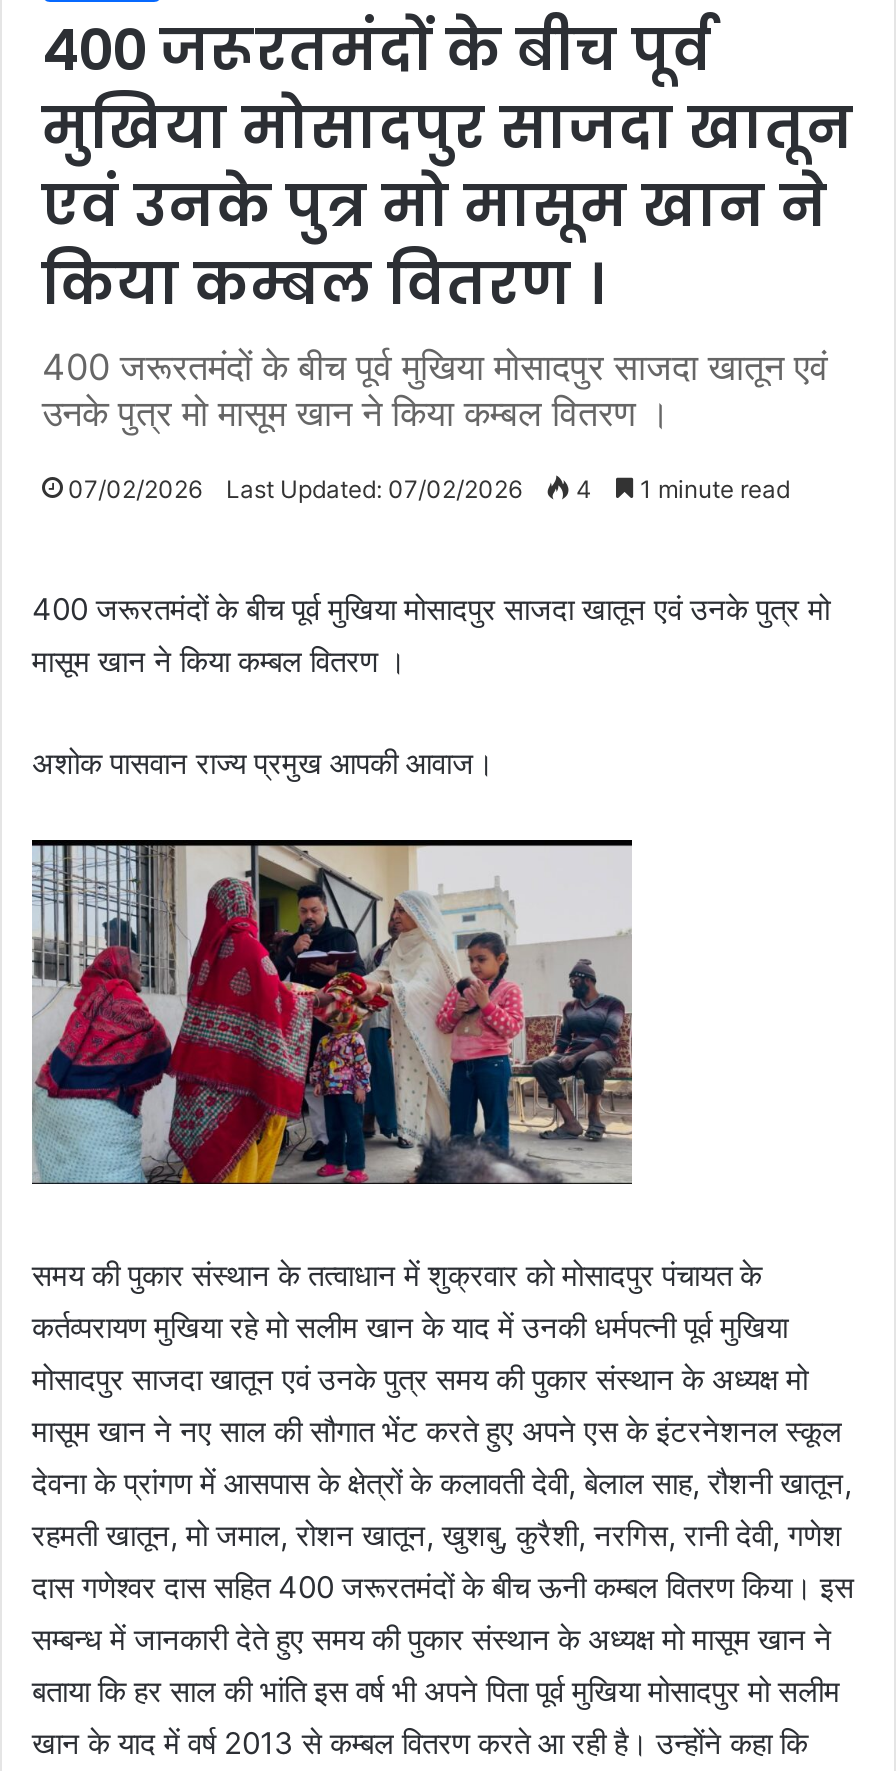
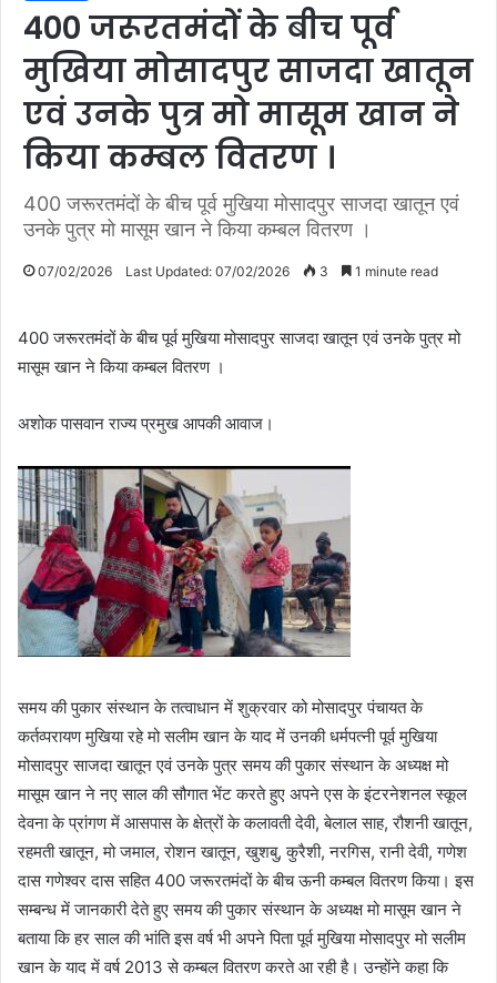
[68,473,790,503] 07/02/2026 Last Updated: 07/02/2026 4 1 minute read -> [38,263,438,279] 07/02/2026 Last Updated: 07/02/2026 3 1 minute read

